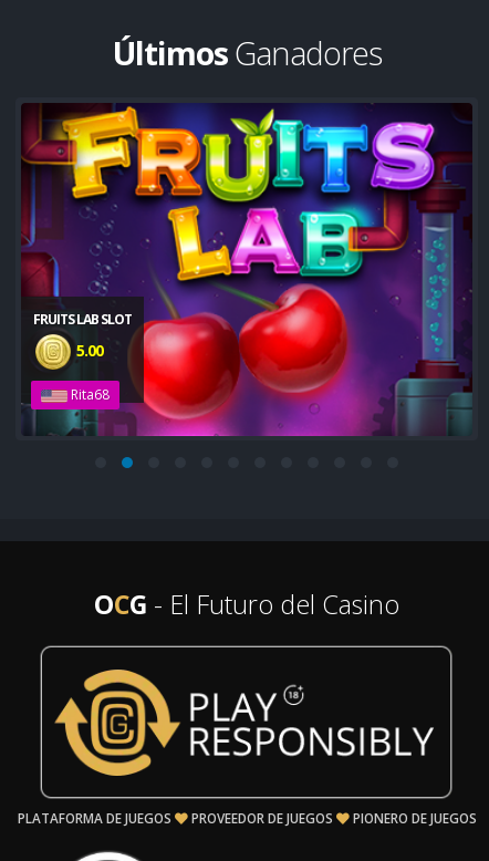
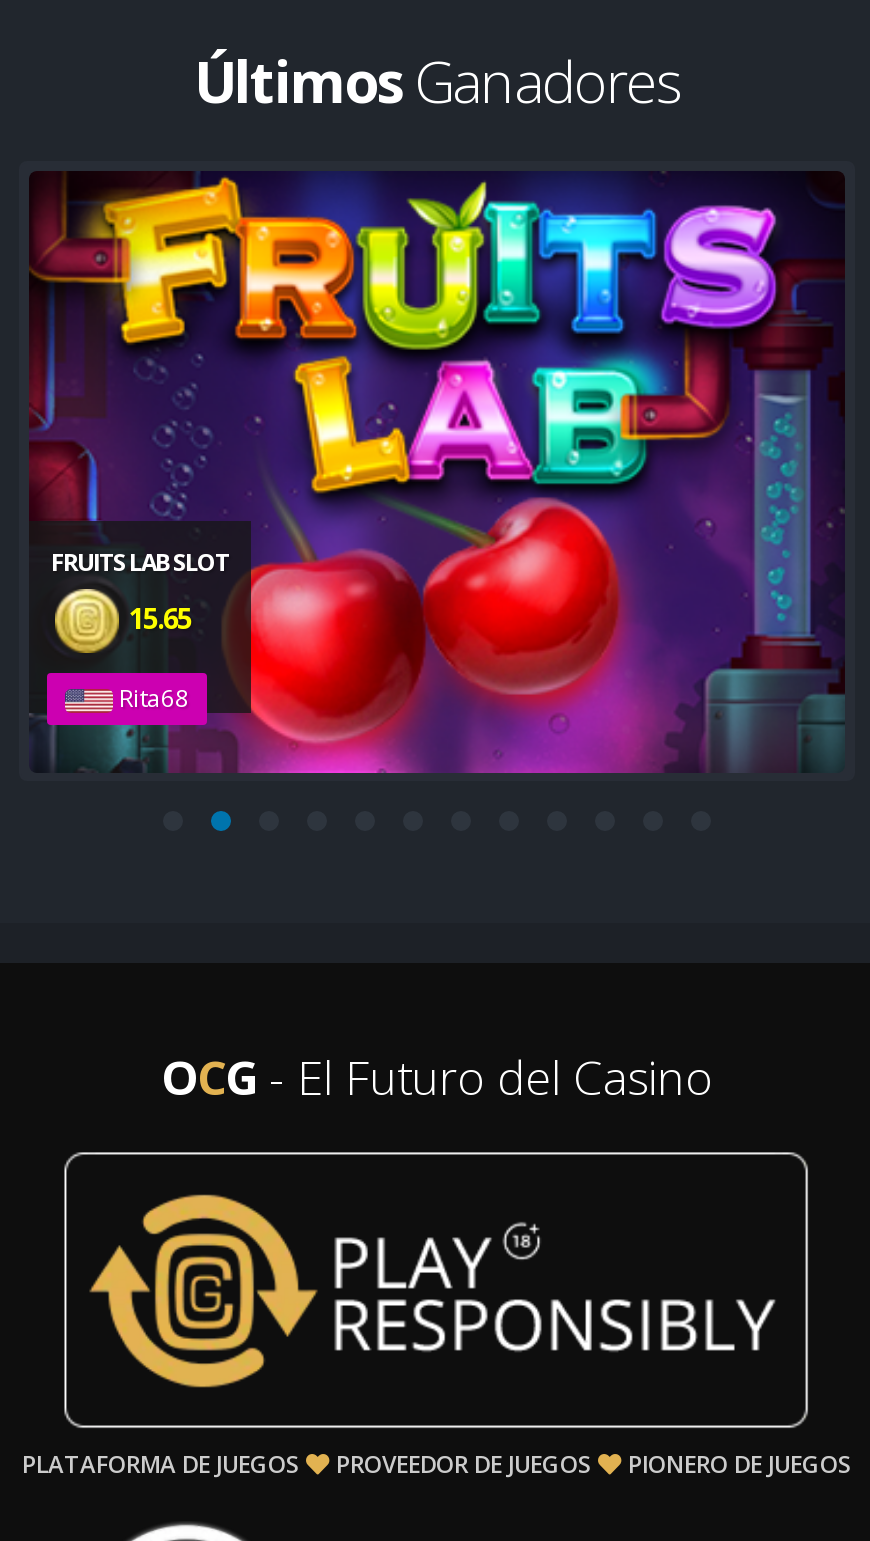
[73,340,103,361] 5.00 -> [123,599,191,637] 15.65

